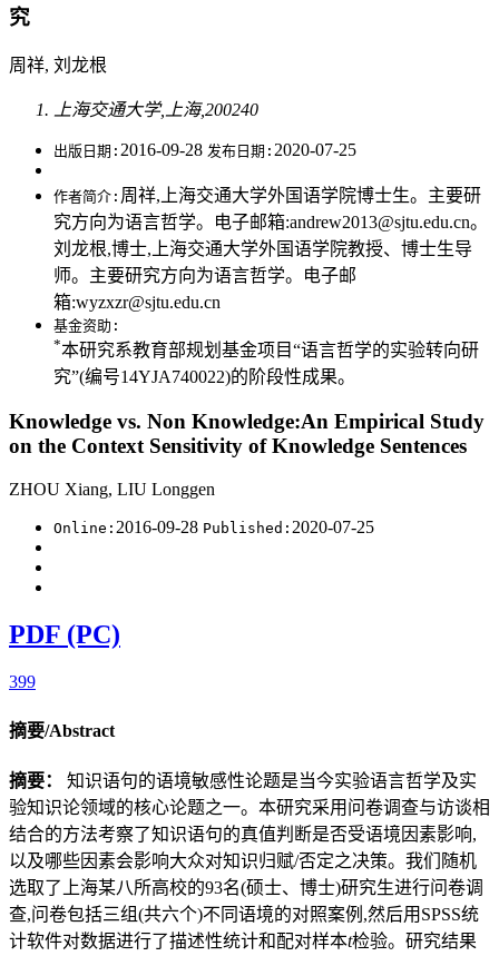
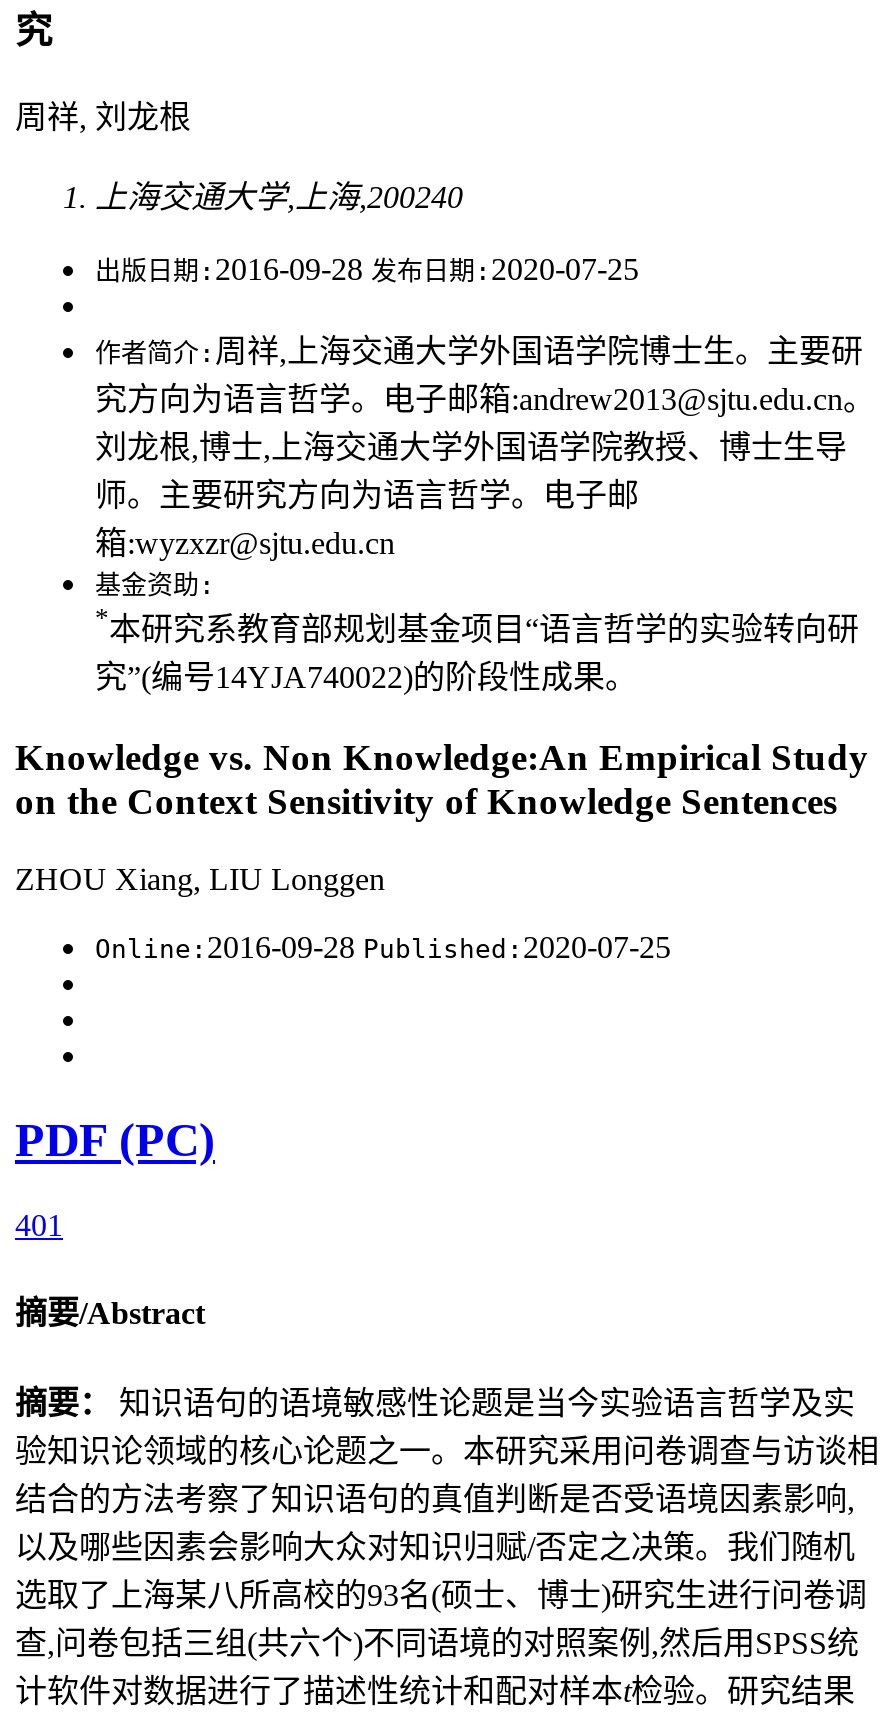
[9,672,36,691] 399 -> [15,1207,63,1241] 401

